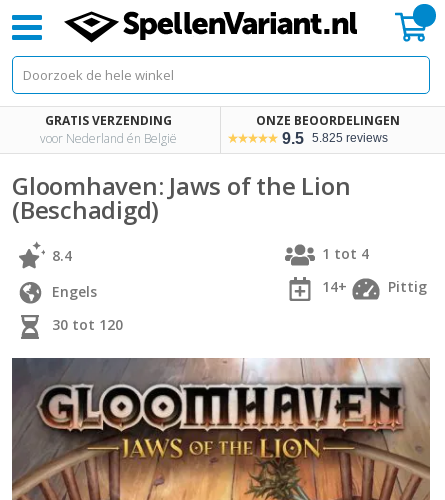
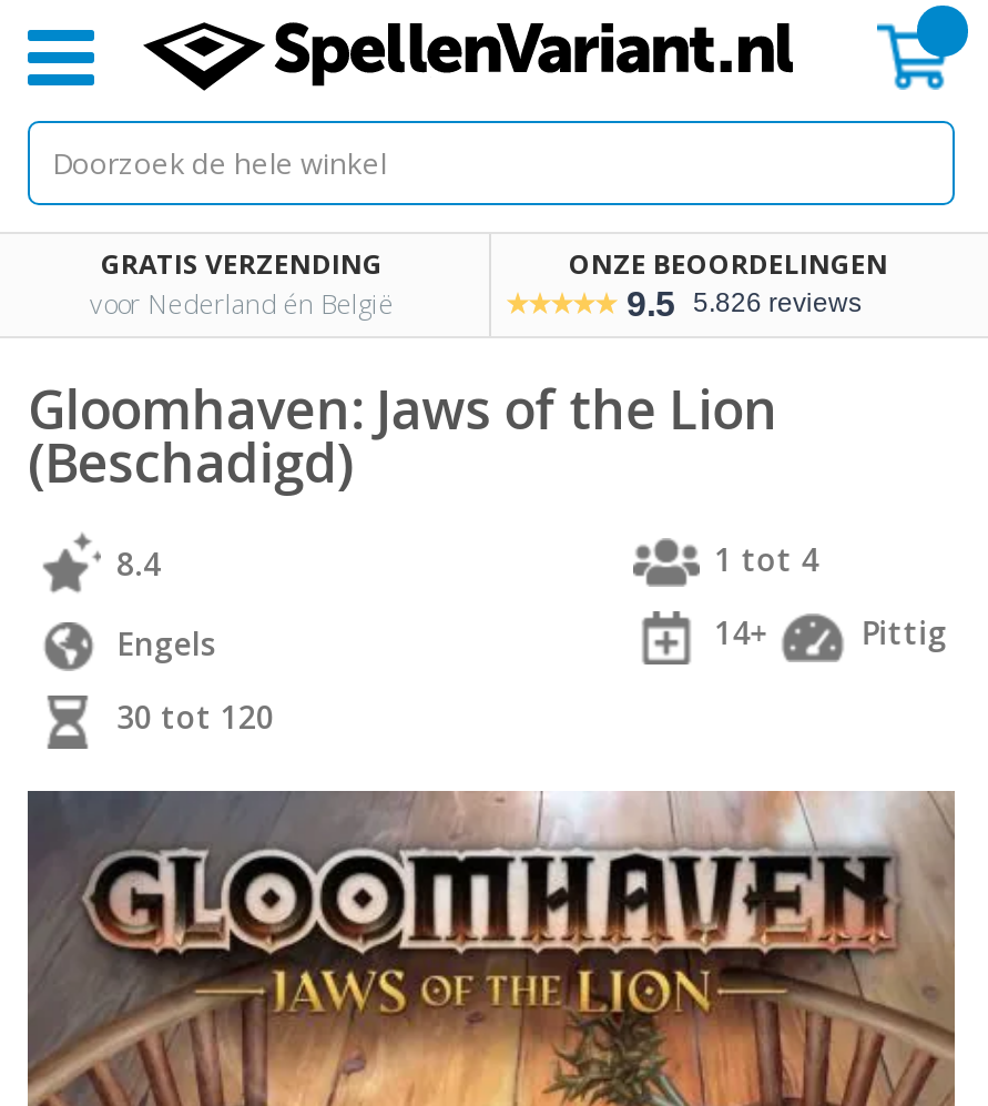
[282,130,388,147] 9.5 5.825 reviews -> [627,285,862,323] 9.5 5.826 reviews

